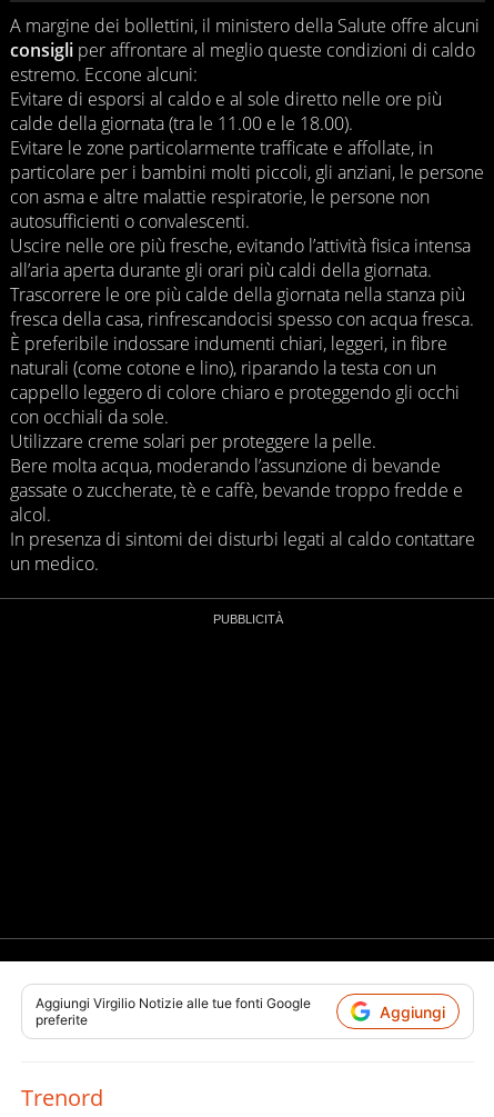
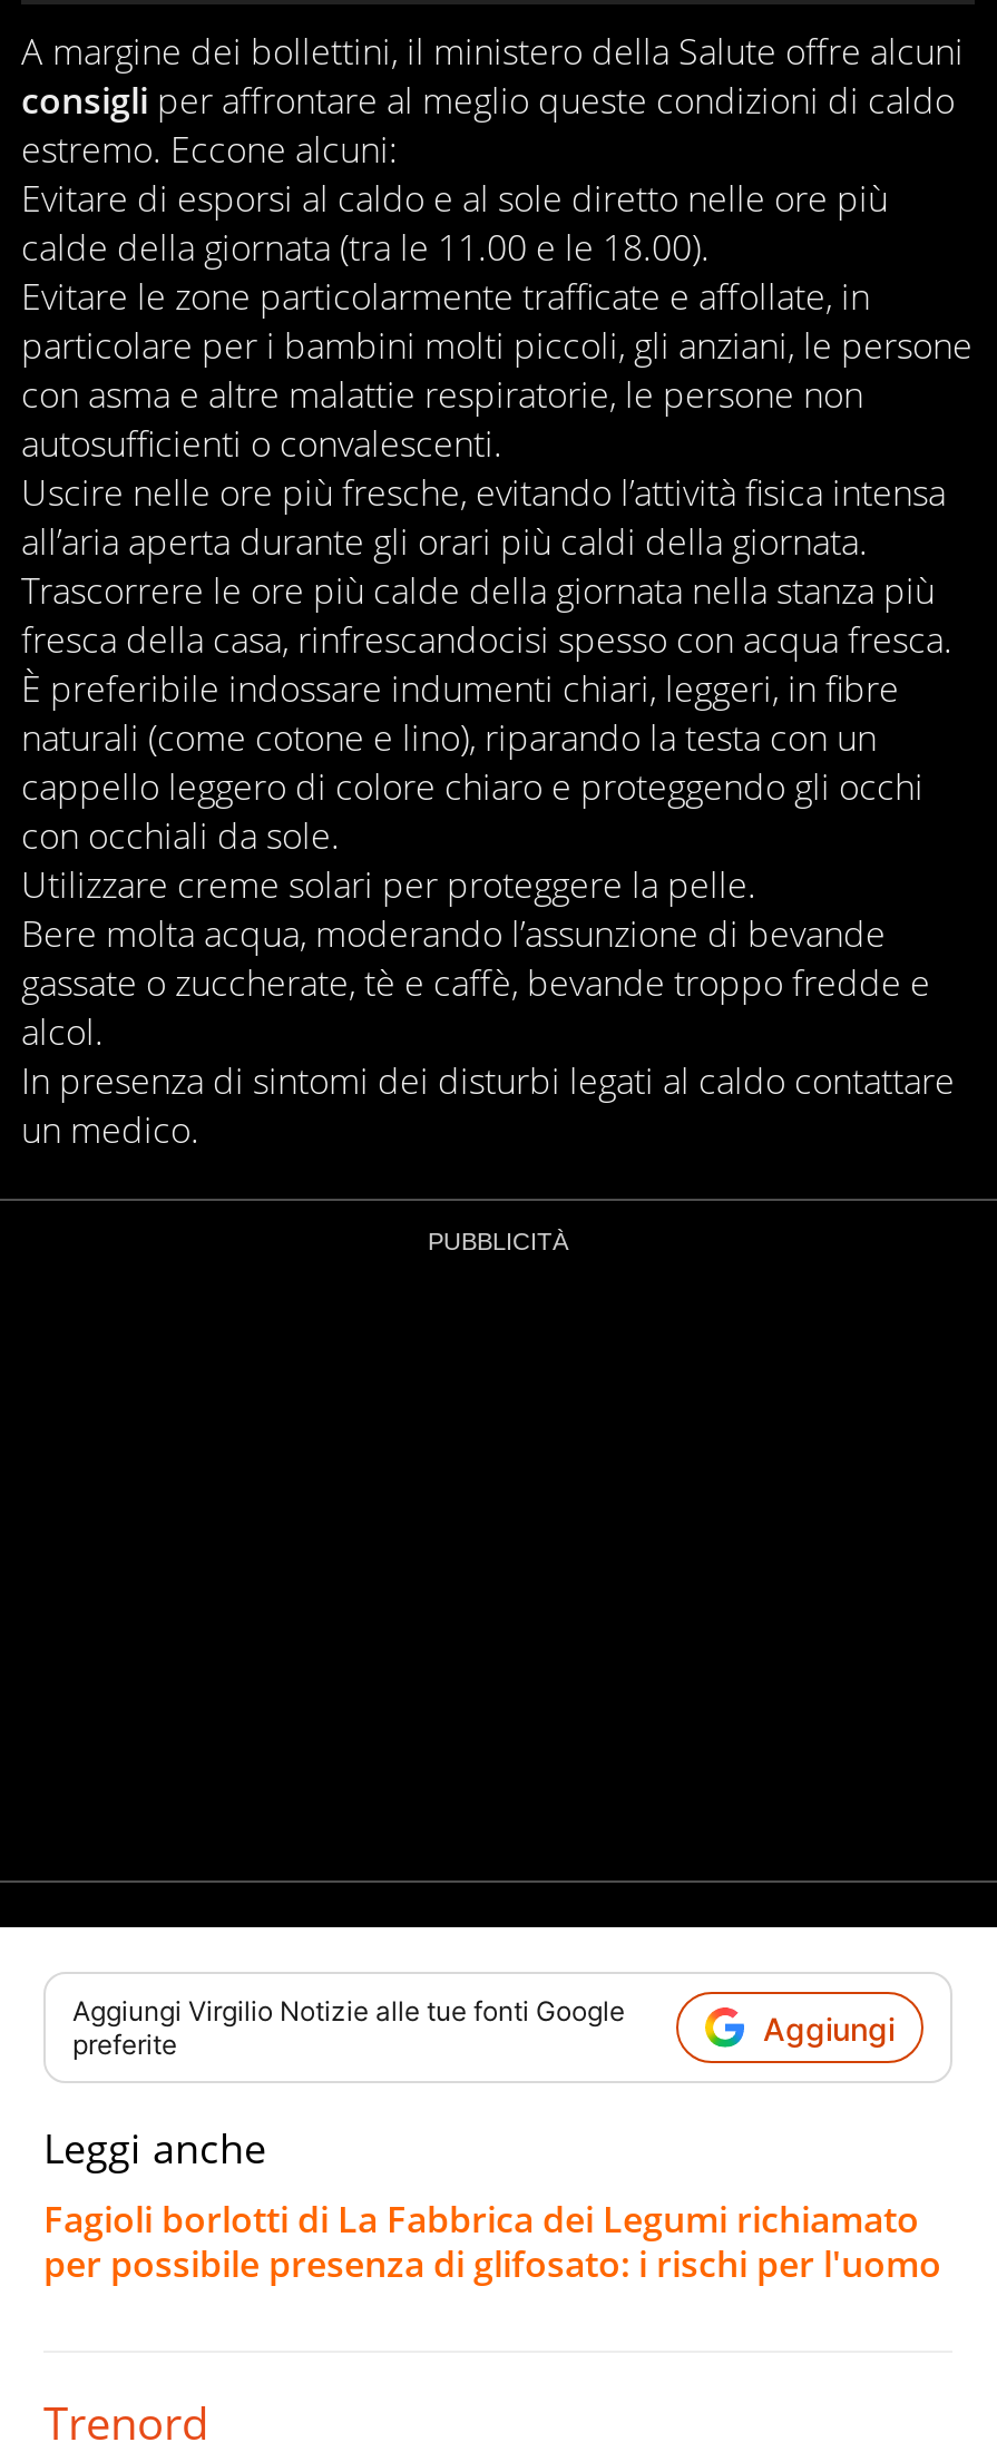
none -> [43,2122,941,2289] Leggi anche | Fagioli borlotti di La Fabbrica dei Legumi richiamato | per possibile presenza di glifosato: i rischi per l'uomo

